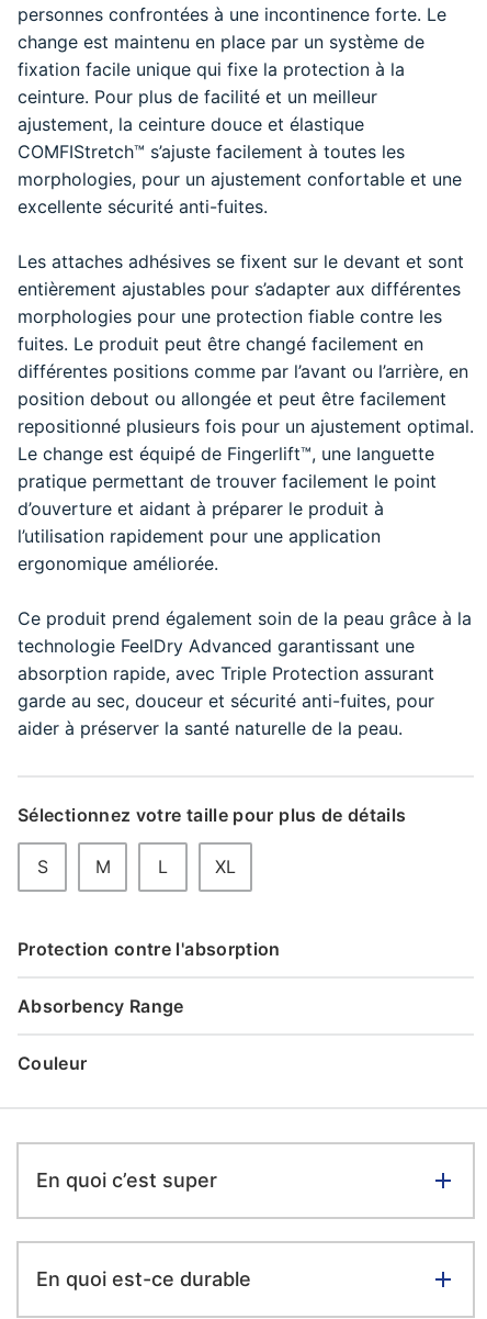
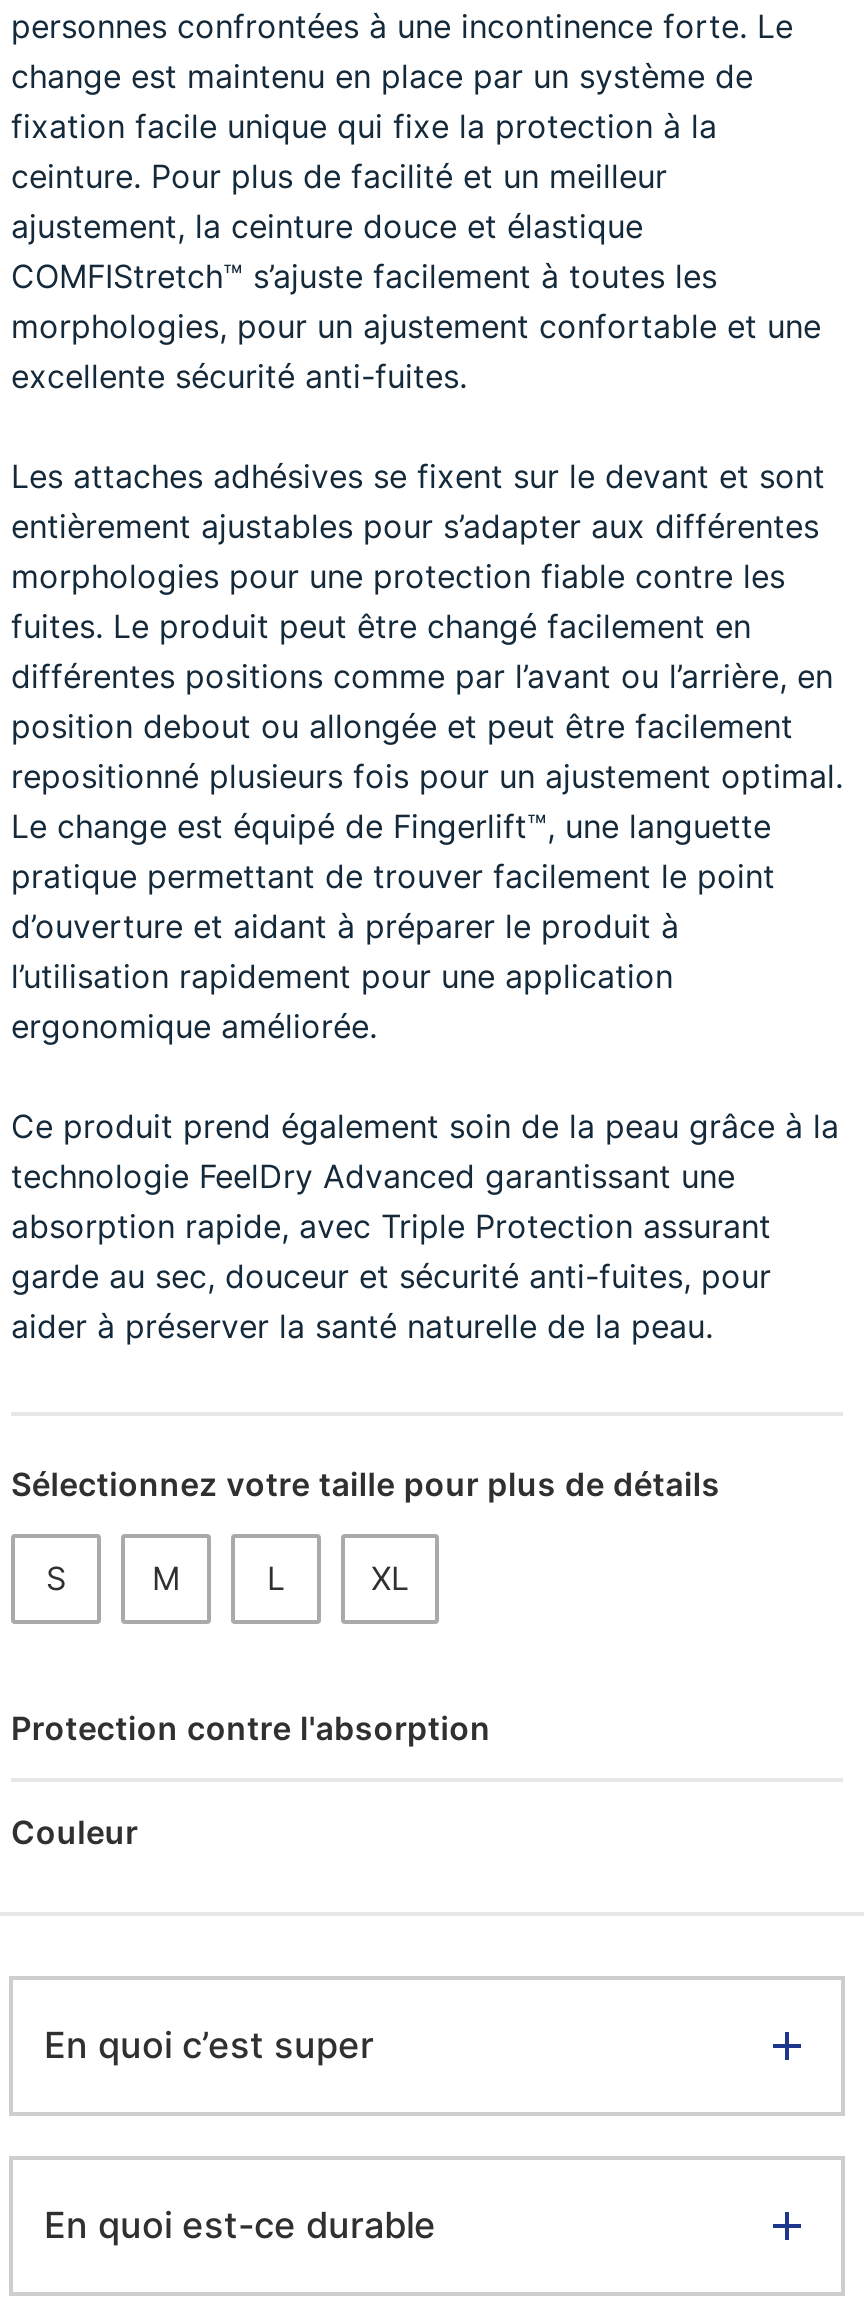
[18,995,184,1017] Absorbency Range -> none

